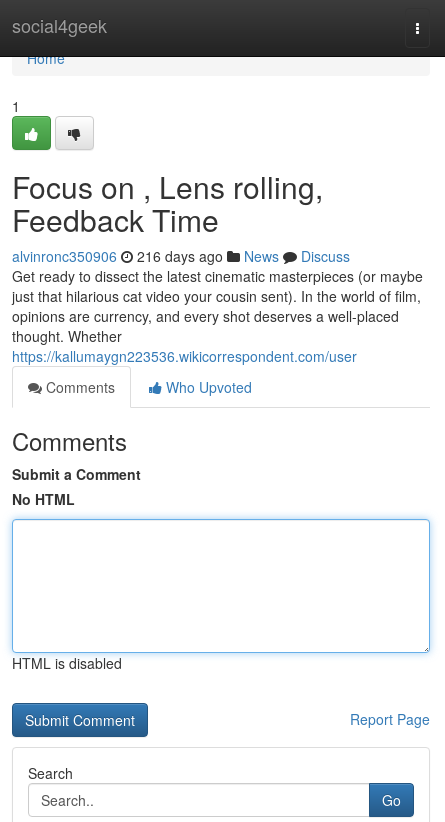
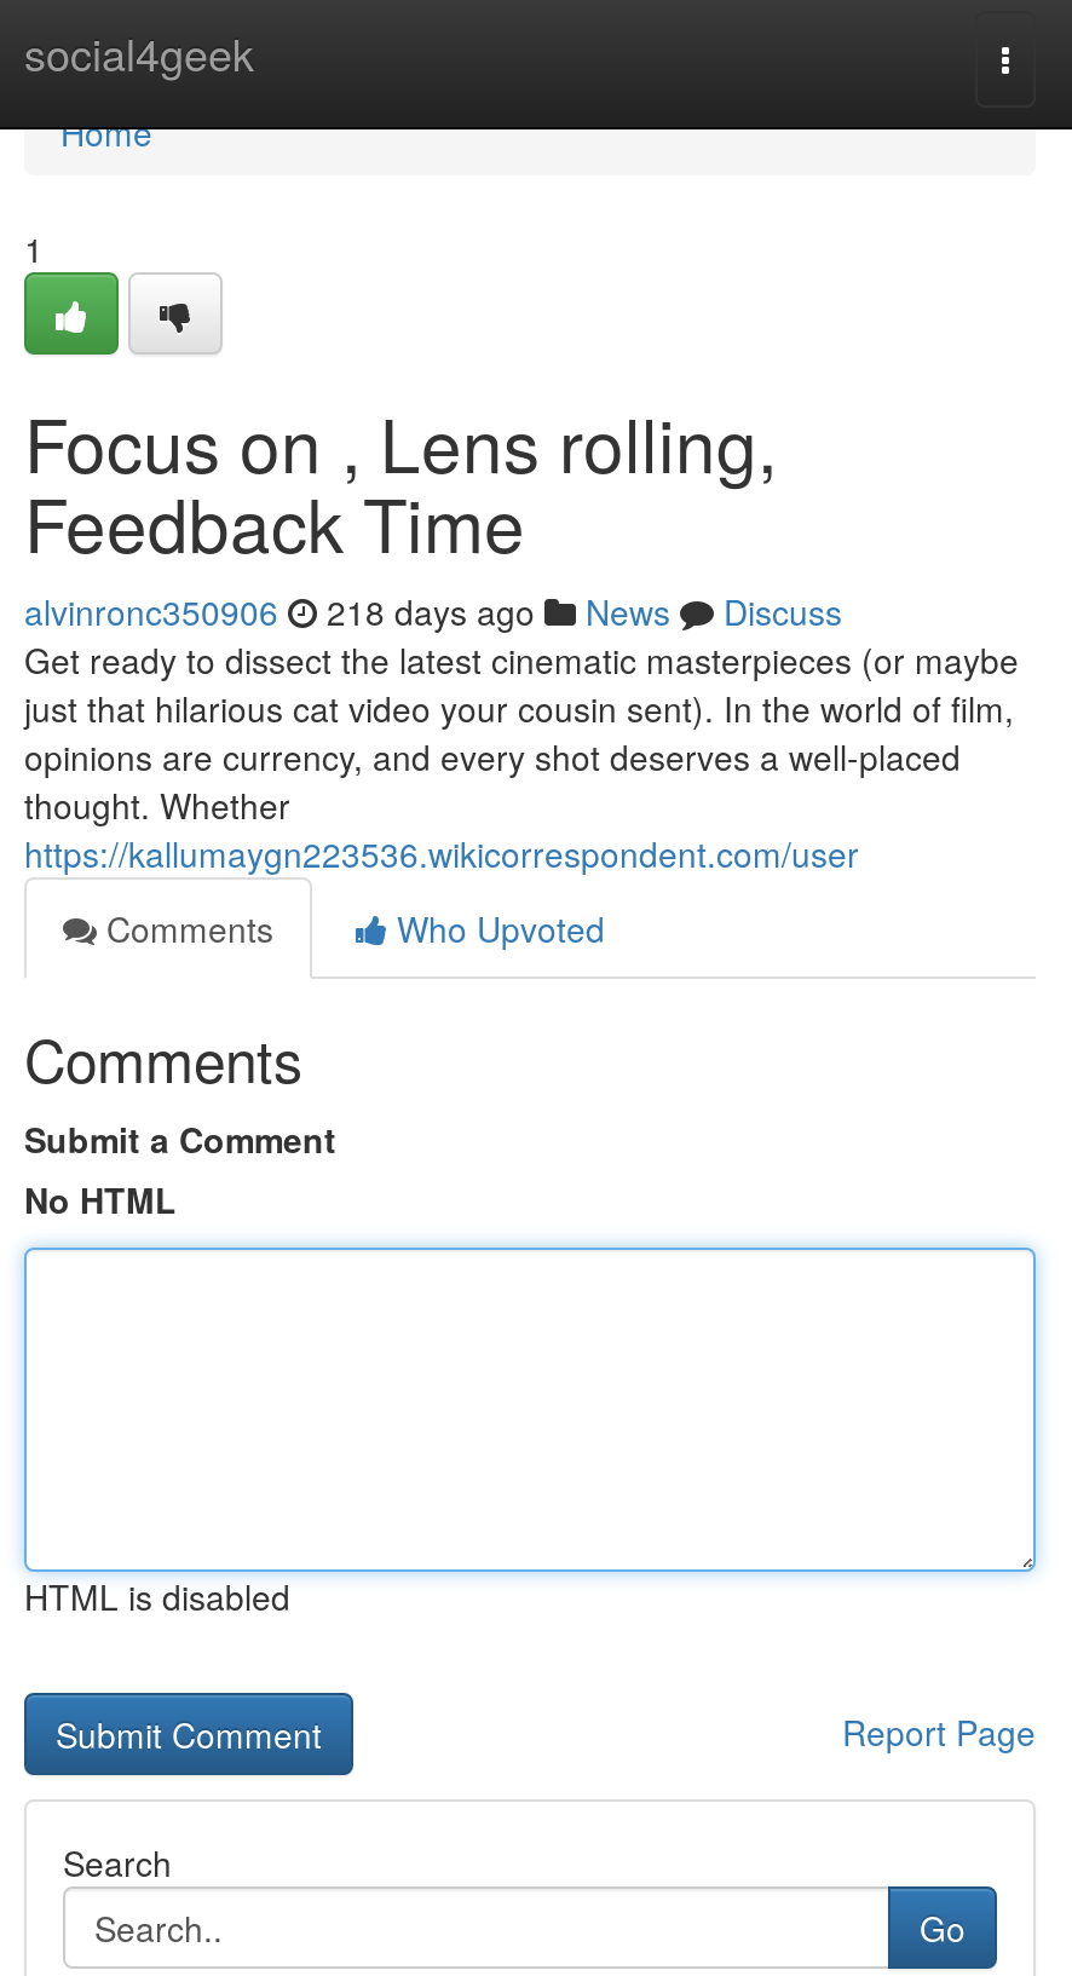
[12,246,350,266] alvinronc350906 216 days ago News Discuss -> [24,587,842,635] alvinronc350906 218 days ago News Discuss

